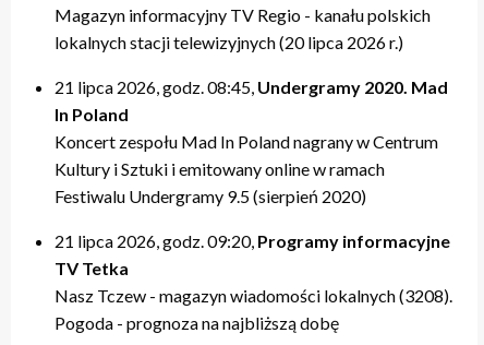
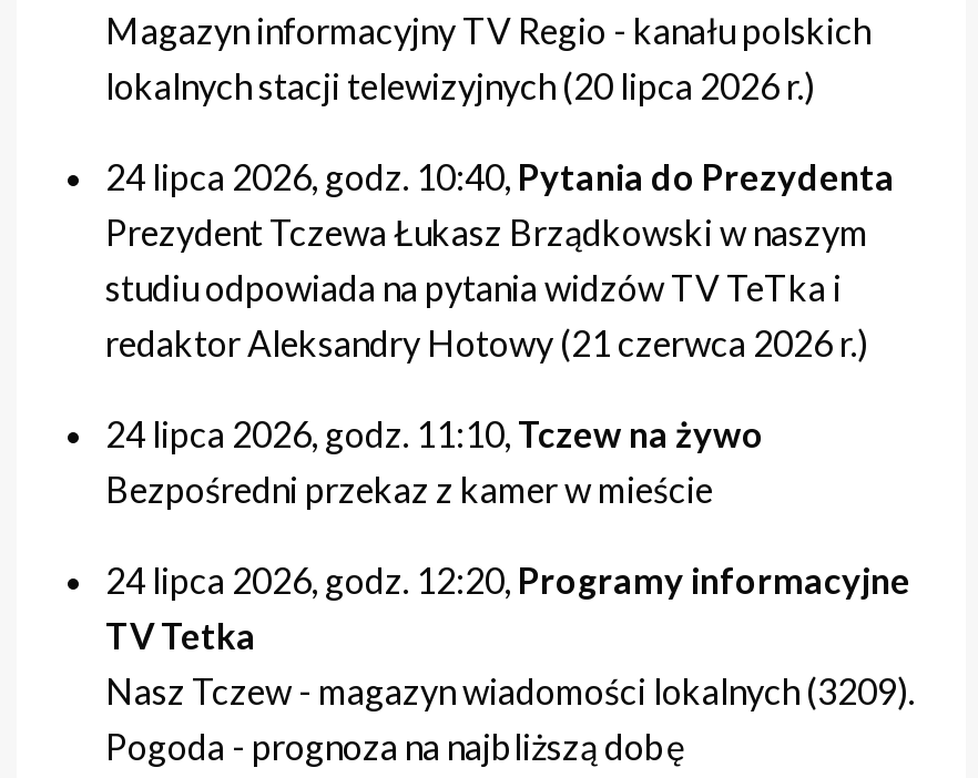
[55,76,450,251] 21 lipca 2026, godz. 08:45, Undergramy 2020. Mad | In Poland | Koncert zespołu Mad In Poland nagrany w Centrum | Kultury i Sztuki i emitowany online w ramach | Festiwalu Undergramy 9.5 (sierpień 2020) | 21 lipca 2026, godz. 09:20, Programy informacyjne -> [105,155,910,600] 24 lipca 2026, godz. 10:40, Pytania do Prezydenta | Prezydent Tczewa Łukasz Brządkowski w naszym | studiu odpowiada na pytania widzów TV TeTka i | redaktor Aleksandry Hotowy (21 czerwca 2026 r.) | 24 lipca 2026, godz. 11:10, Tczew na żywo | Bezpośredni przekaz z kamer w mieście | 24 lipca 2026, godz. 12:20, Programy informacyjne
[55,285,452,305] Nasz Tczew - magazyn wiadomości lokalnych (3208). -> [105,669,915,711] Nasz Tczew - magazyn wiadomości lokalnych (3209).

